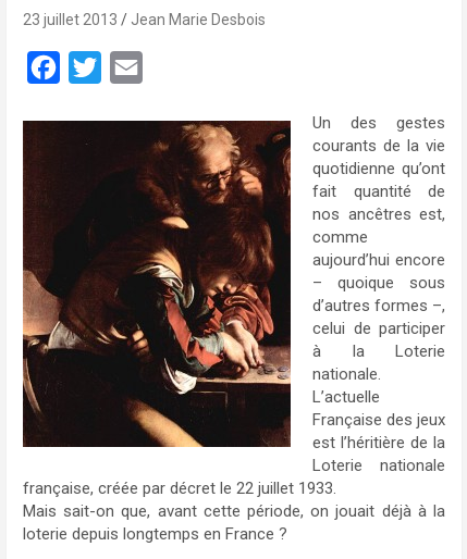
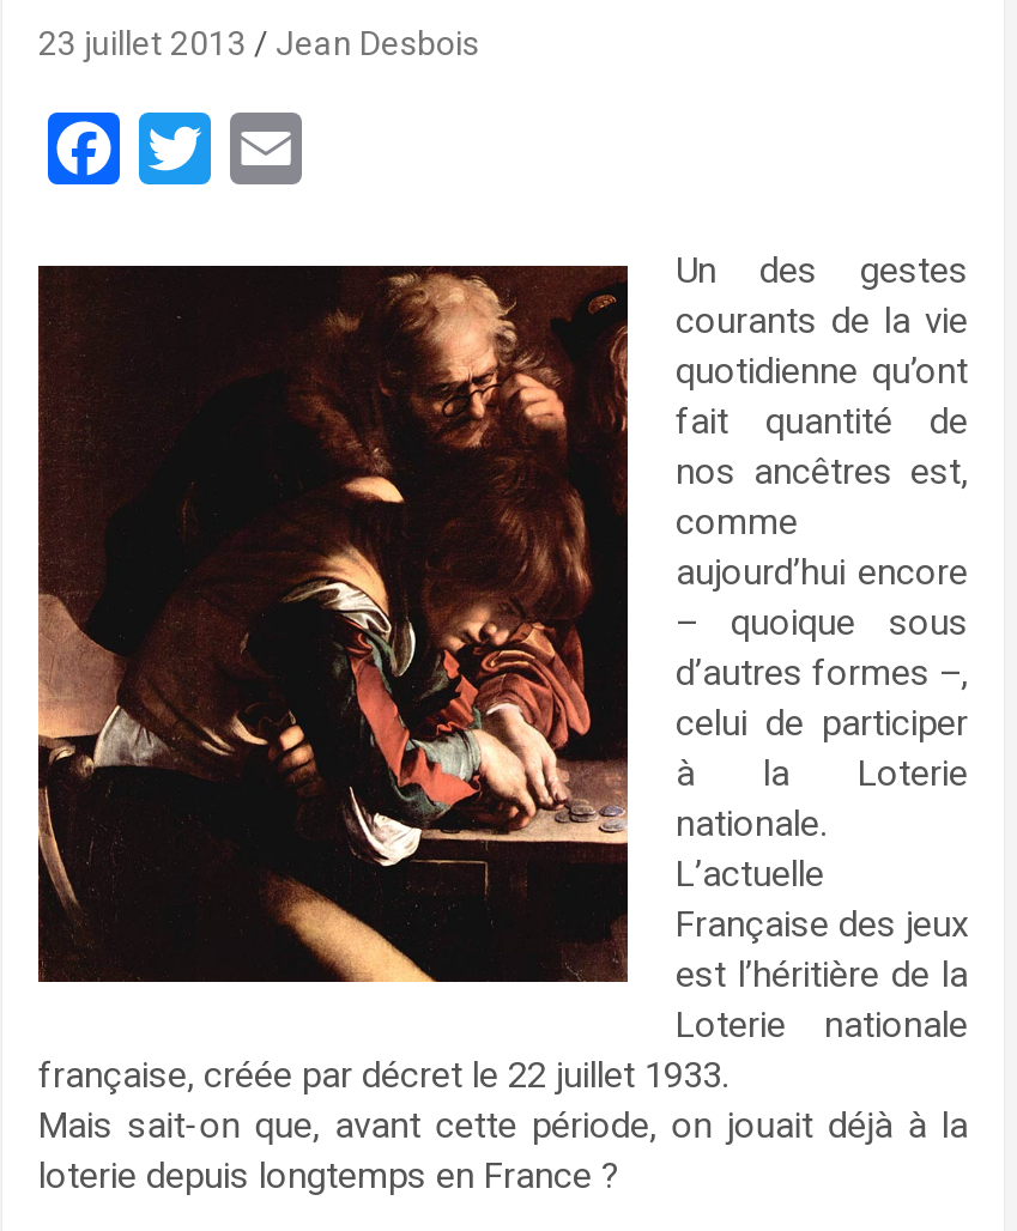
[131,11,266,28] Jean Marie Desbois -> [276,24,479,62] Jean Desbois

